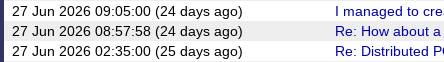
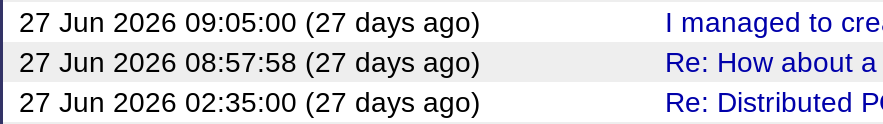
[12,3,243,19] 27 Jun 2026 09:05:00 (24 days ago) -> [19,6,481,38] 27 Jun 2026 09:05:00 (27 days ago)
[12,23,243,39] 27 Jun 2026 08:57:58 (24 days ago) -> [19,46,481,78] 27 Jun 2026 08:57:58 (27 days ago)
[12,43,243,59] 27 Jun 2026 02:35:00 (25 days ago) -> [19,86,481,118] 27 Jun 2026 02:35:00 (27 days ago)

